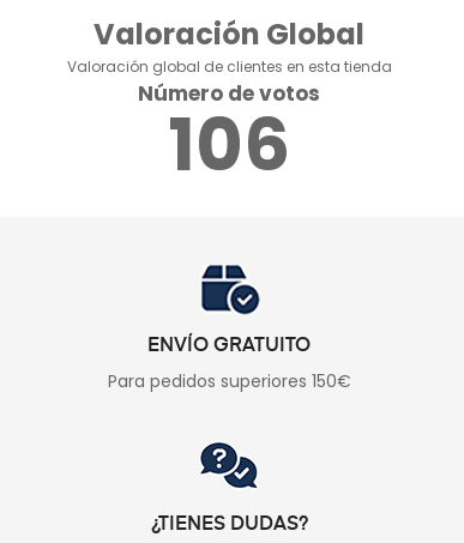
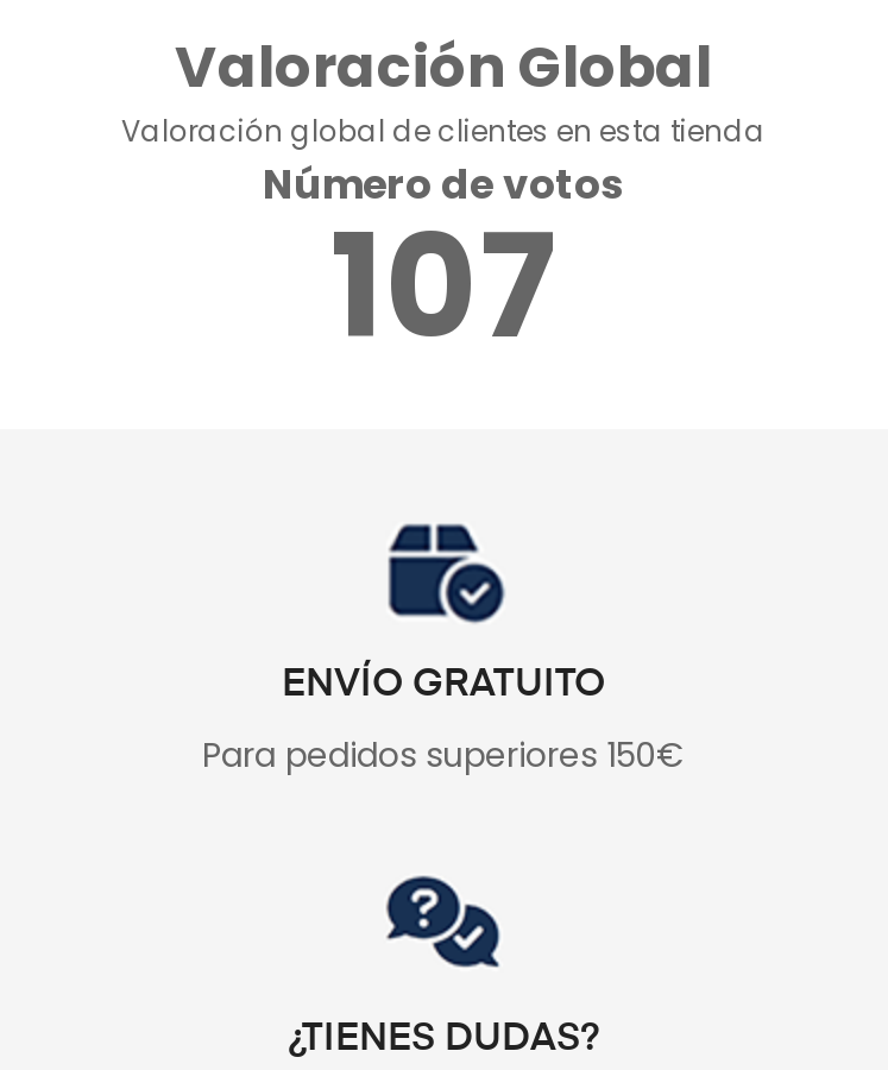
[168,95,290,196] 106 -> [330,187,556,387] 107

